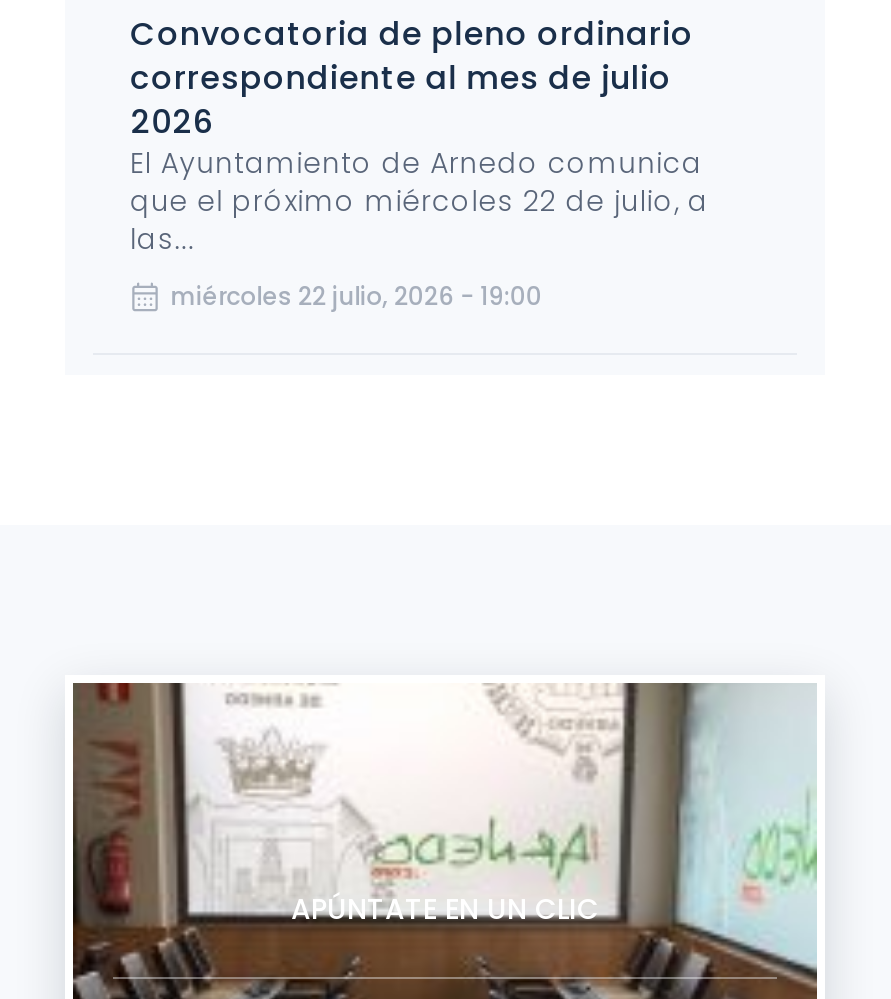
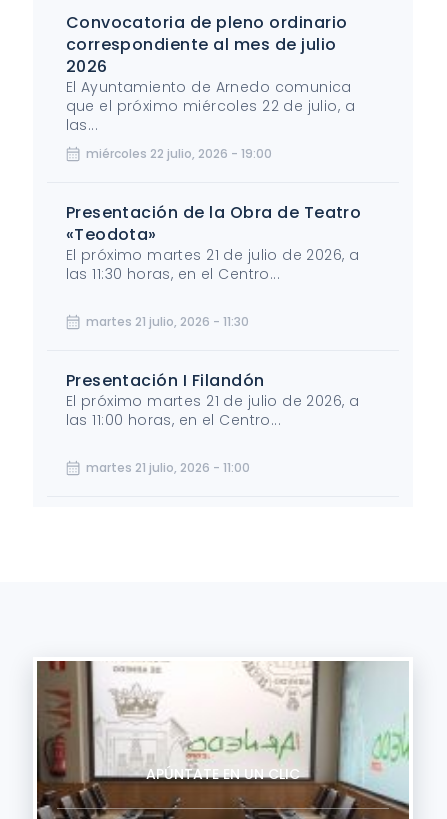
none -> [66,201,361,476] Presentación de la Obra de Teatro | «Teodota» | El próximo martes 21 de julio de 2026, a | las 11:30 horas, en el Centro... | martes 21 julio, 2026 - 11:30 | Presentación I Filandón | El próximo martes 21 de julio de 2026, a | las 11:00 horas, en el Centro... | martes 21 julio, 2026 - 11:00

